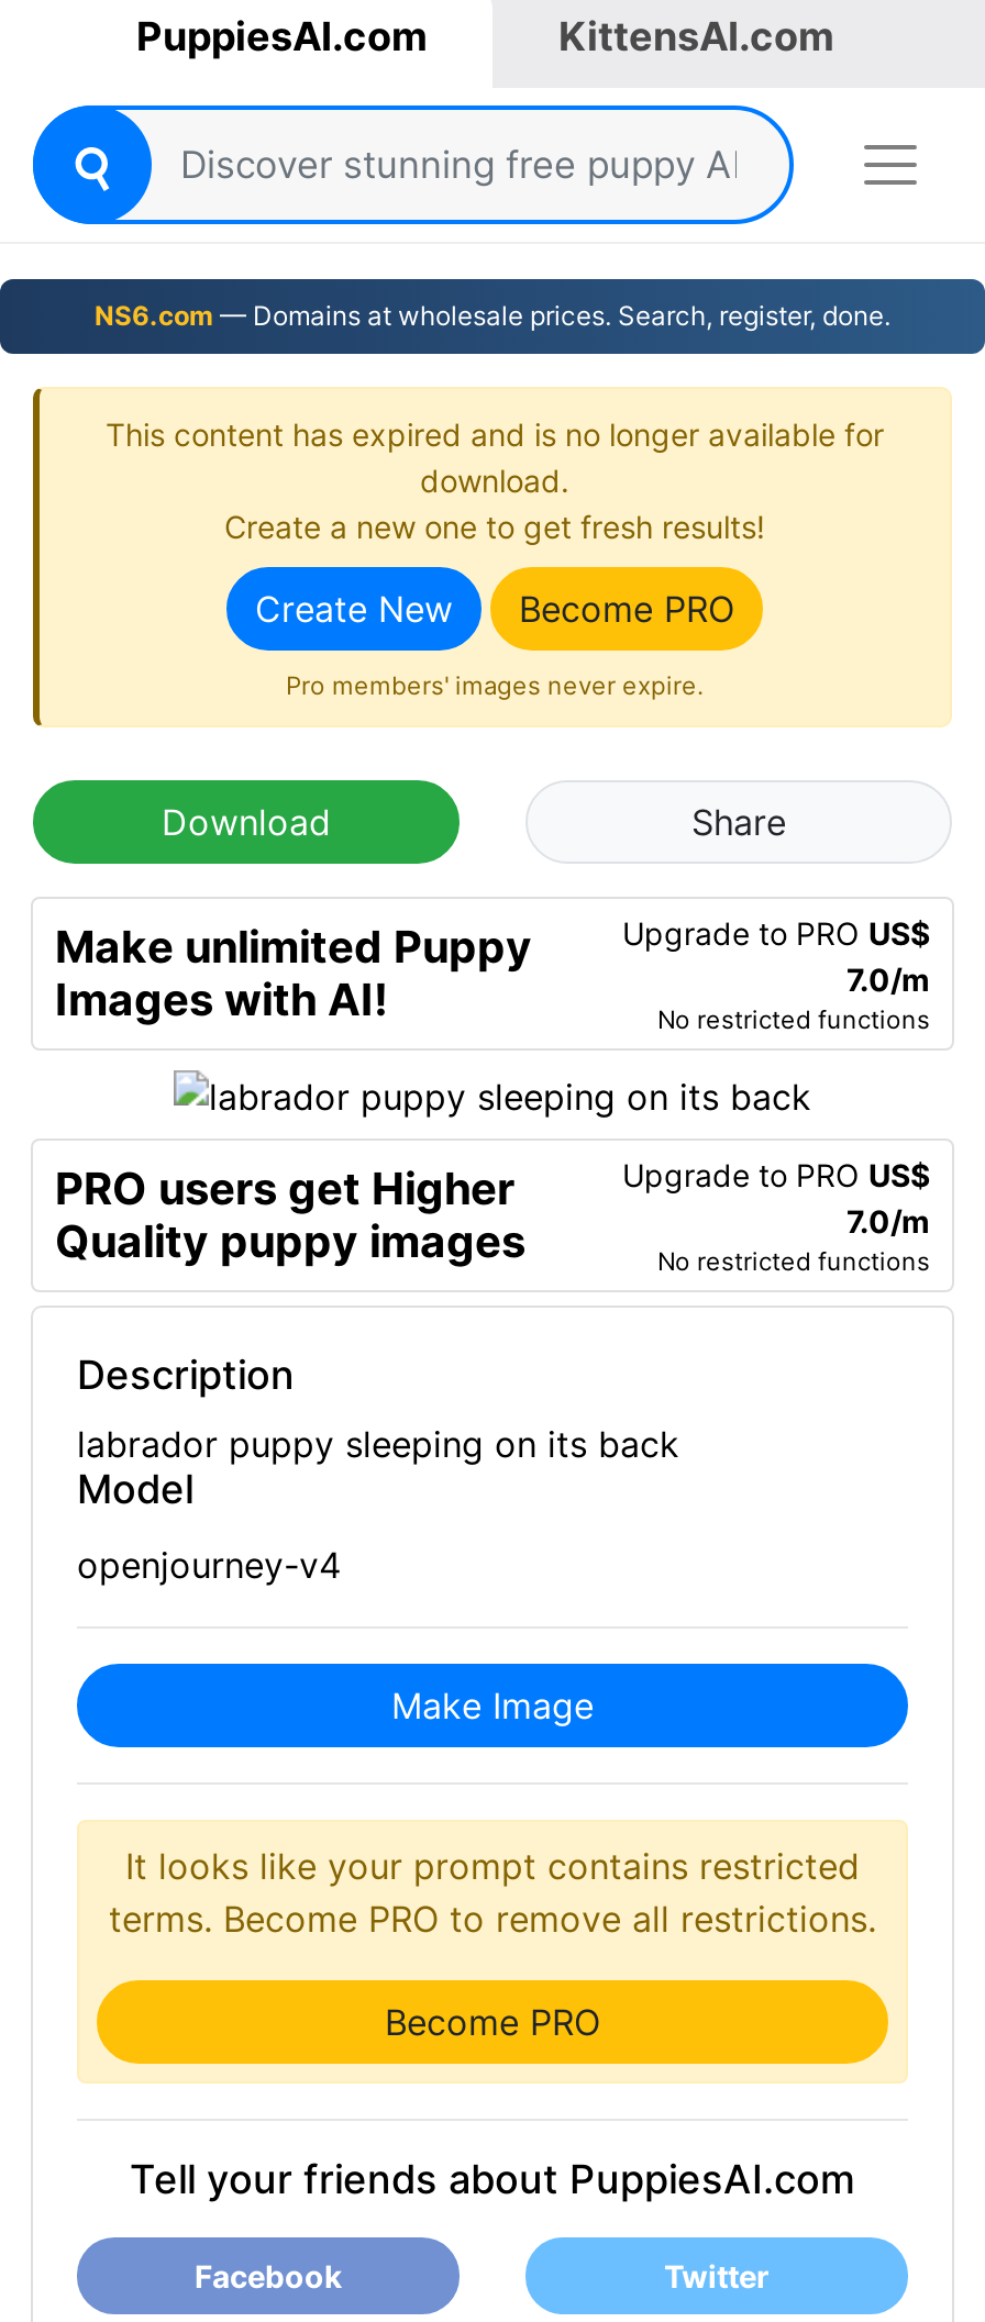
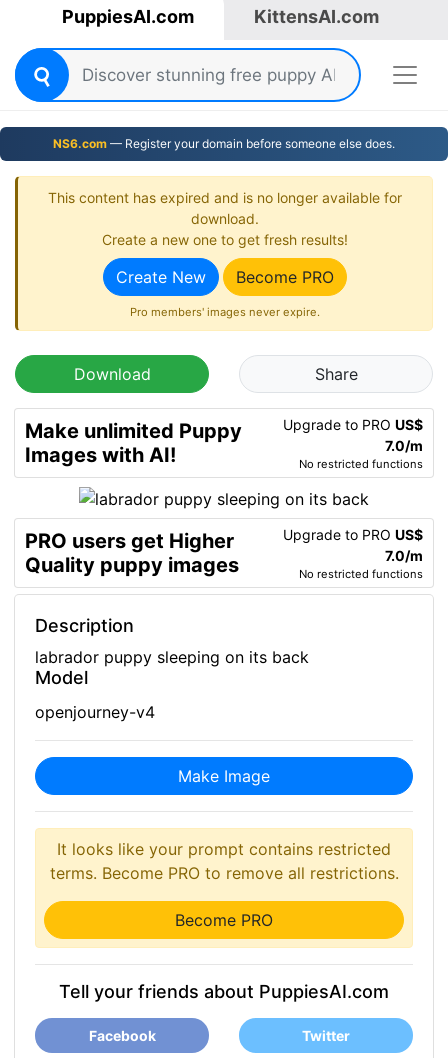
[95,299,890,332] NS6.com — Domains at wholesale prices. Search, register, done. -> [53,136,395,151] NS6.com — Register your domain before someone else does.

